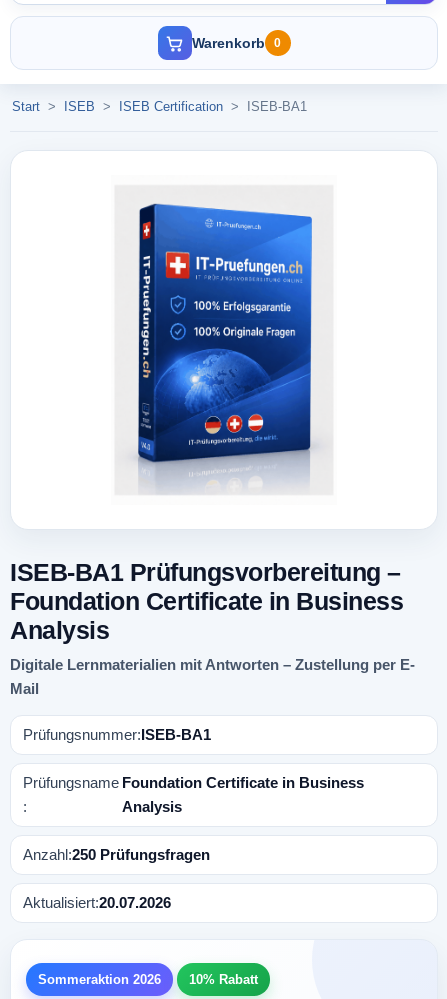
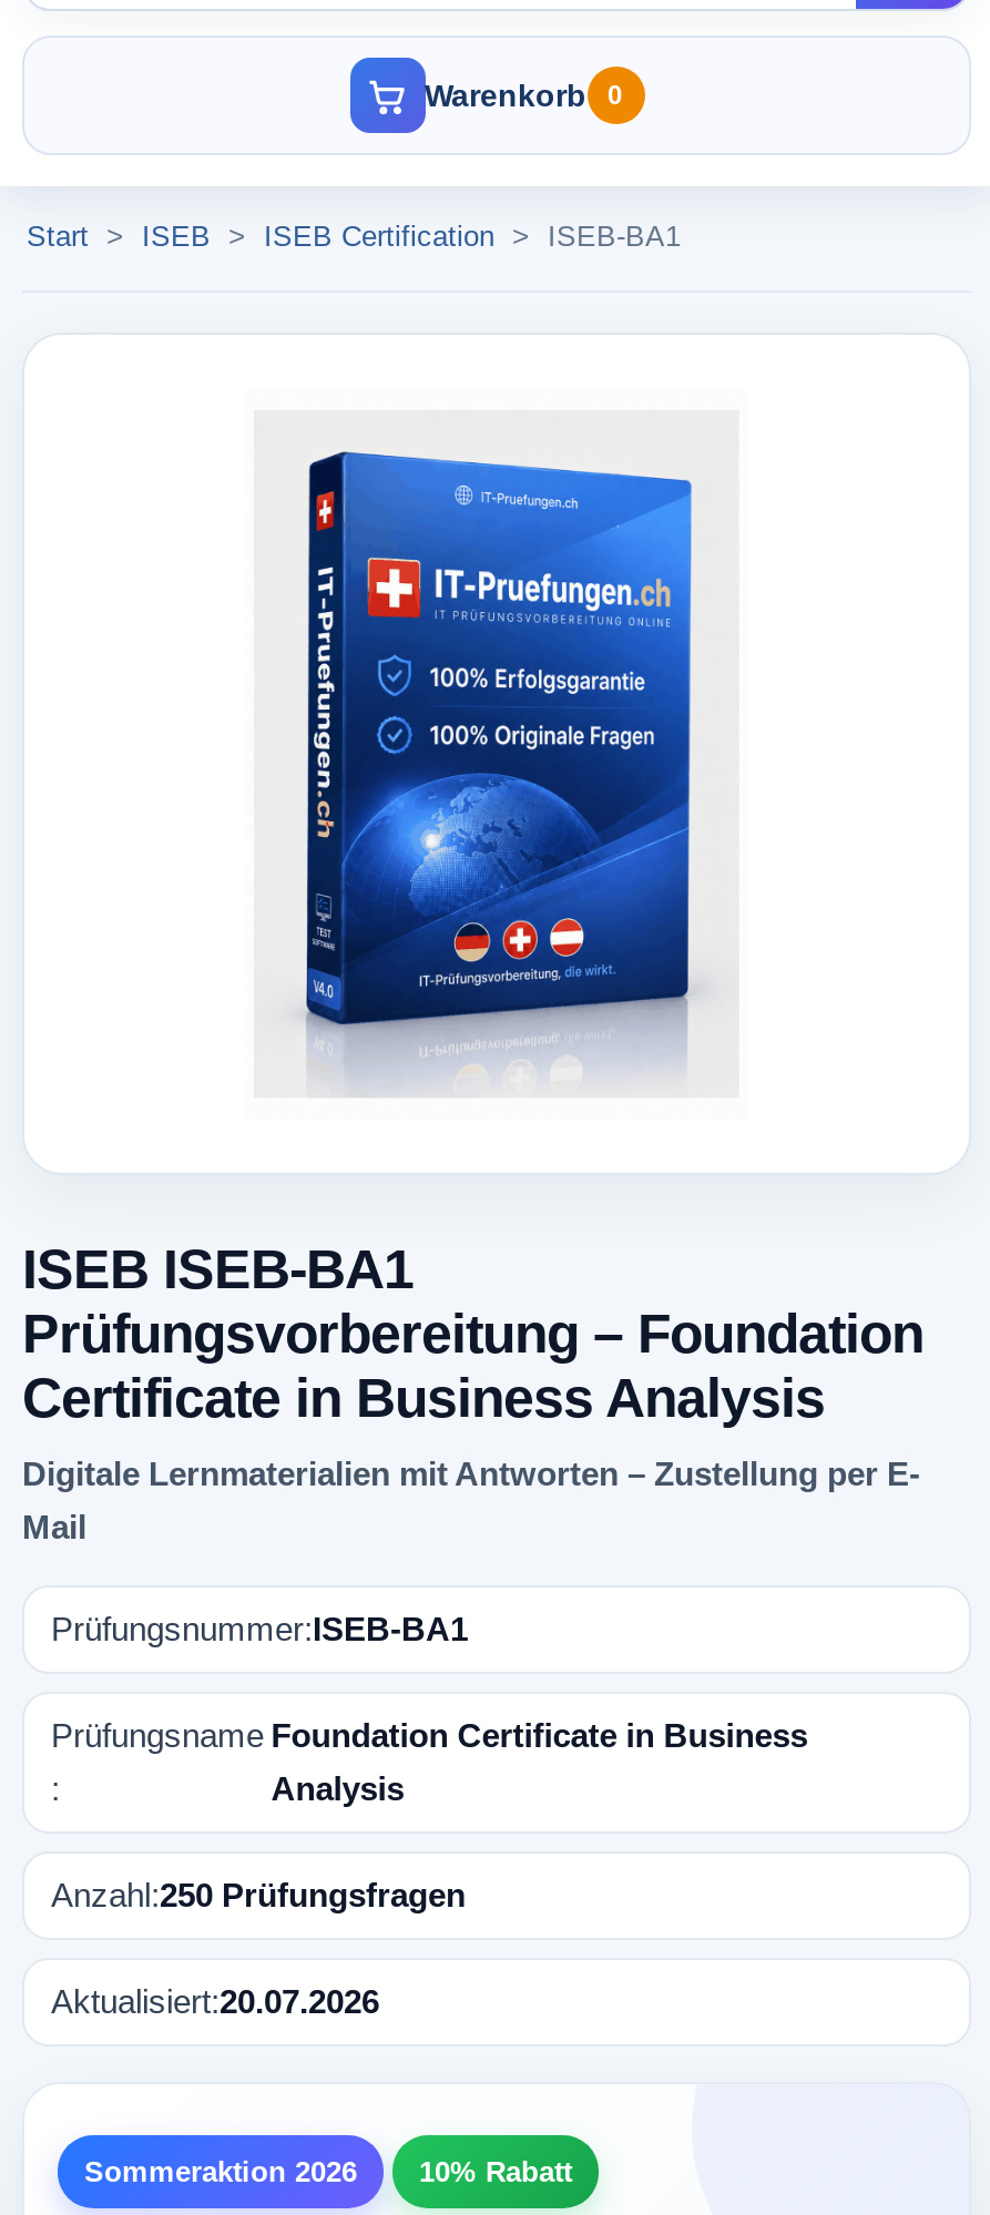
[10,558,403,644] ISEB-BA1 Prüfungsvorbereitung – | Foundation Certificate in Business | Analysis -> [22,1237,923,1428] ISEB ISEB-BA1 | Prüfungsvorbereitung – Foundation | Certificate in Business Analysis

